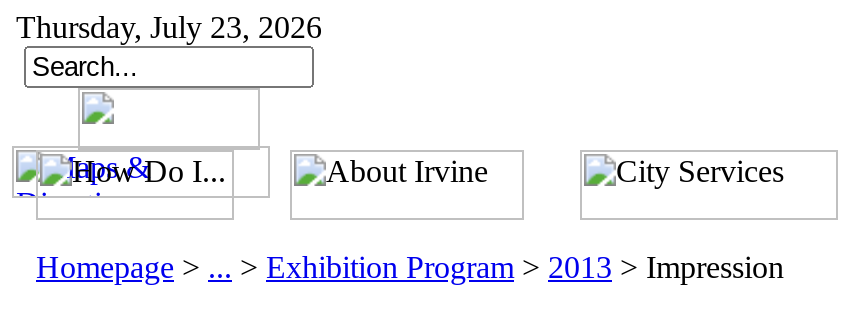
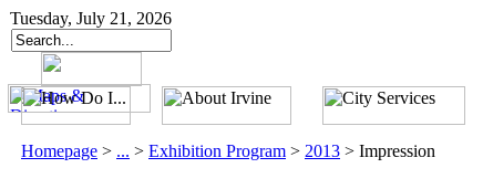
[16,10,322,44] Thursday, July 23, 2026 -> [10,9,172,28] Tuesday, July 21, 2026
[18,60,118,142] [image] -> [10,36,65,96] [image]

